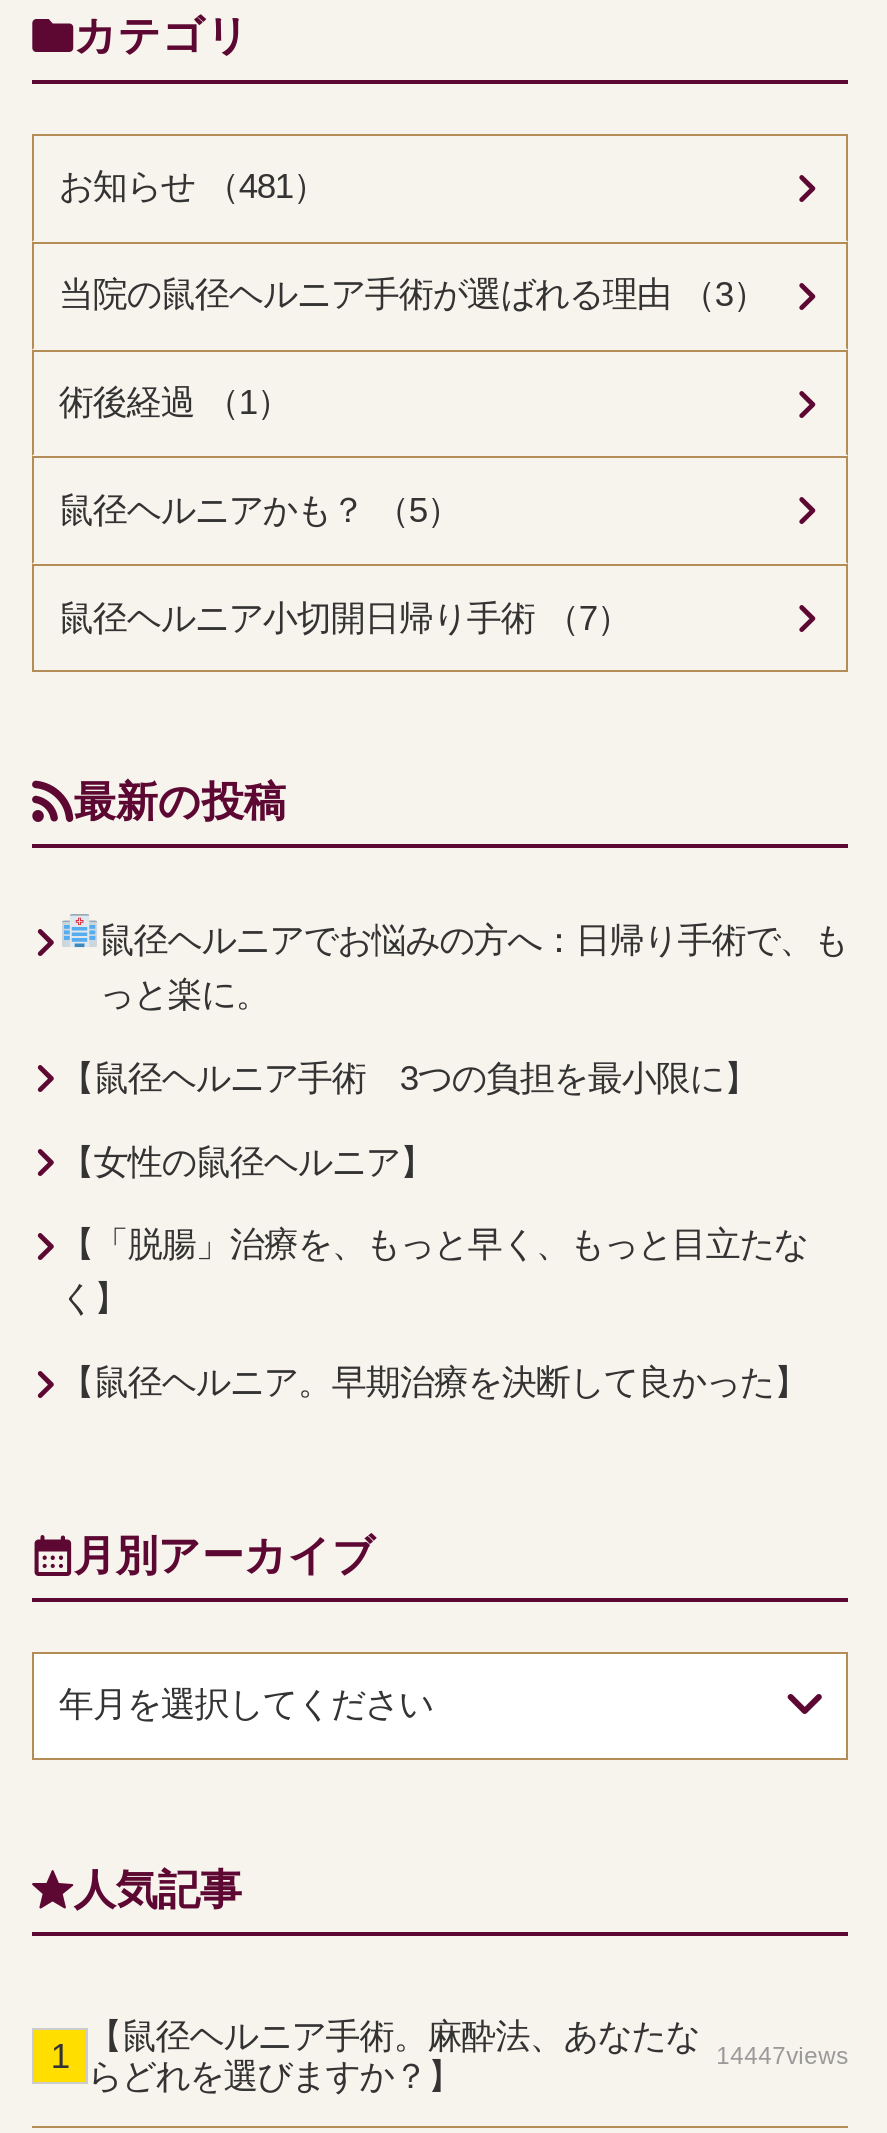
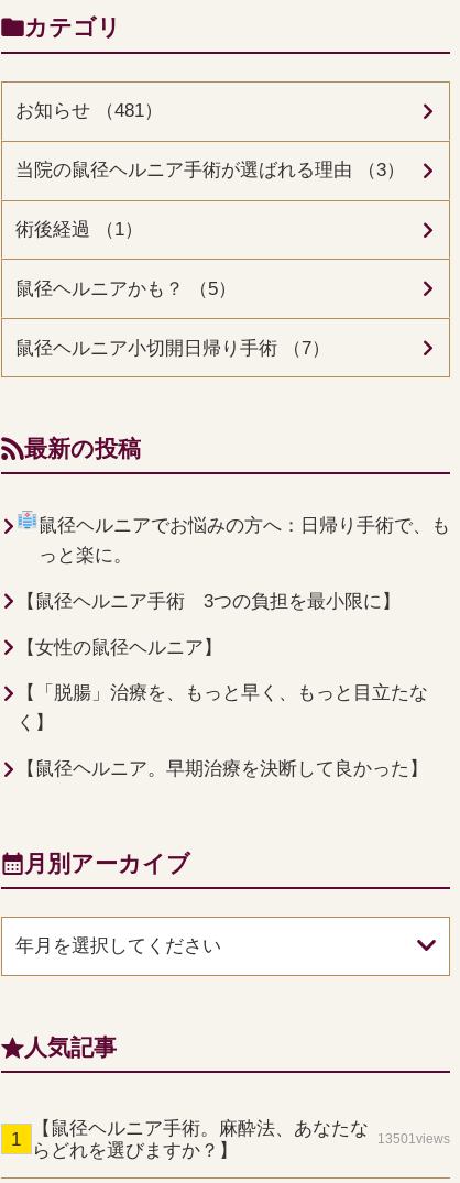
[88,2016,848,2070] 【鼠径ヘルニア手術。麻酔法、あなたな 14447views -> [32,1117,450,1146] 【鼠径ヘルニア手術。麻酔法、あなたな 13501views

